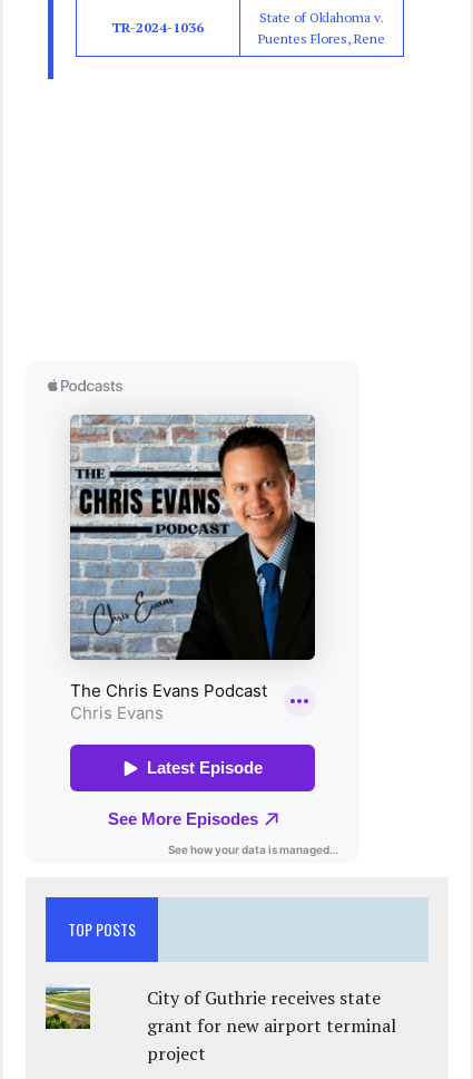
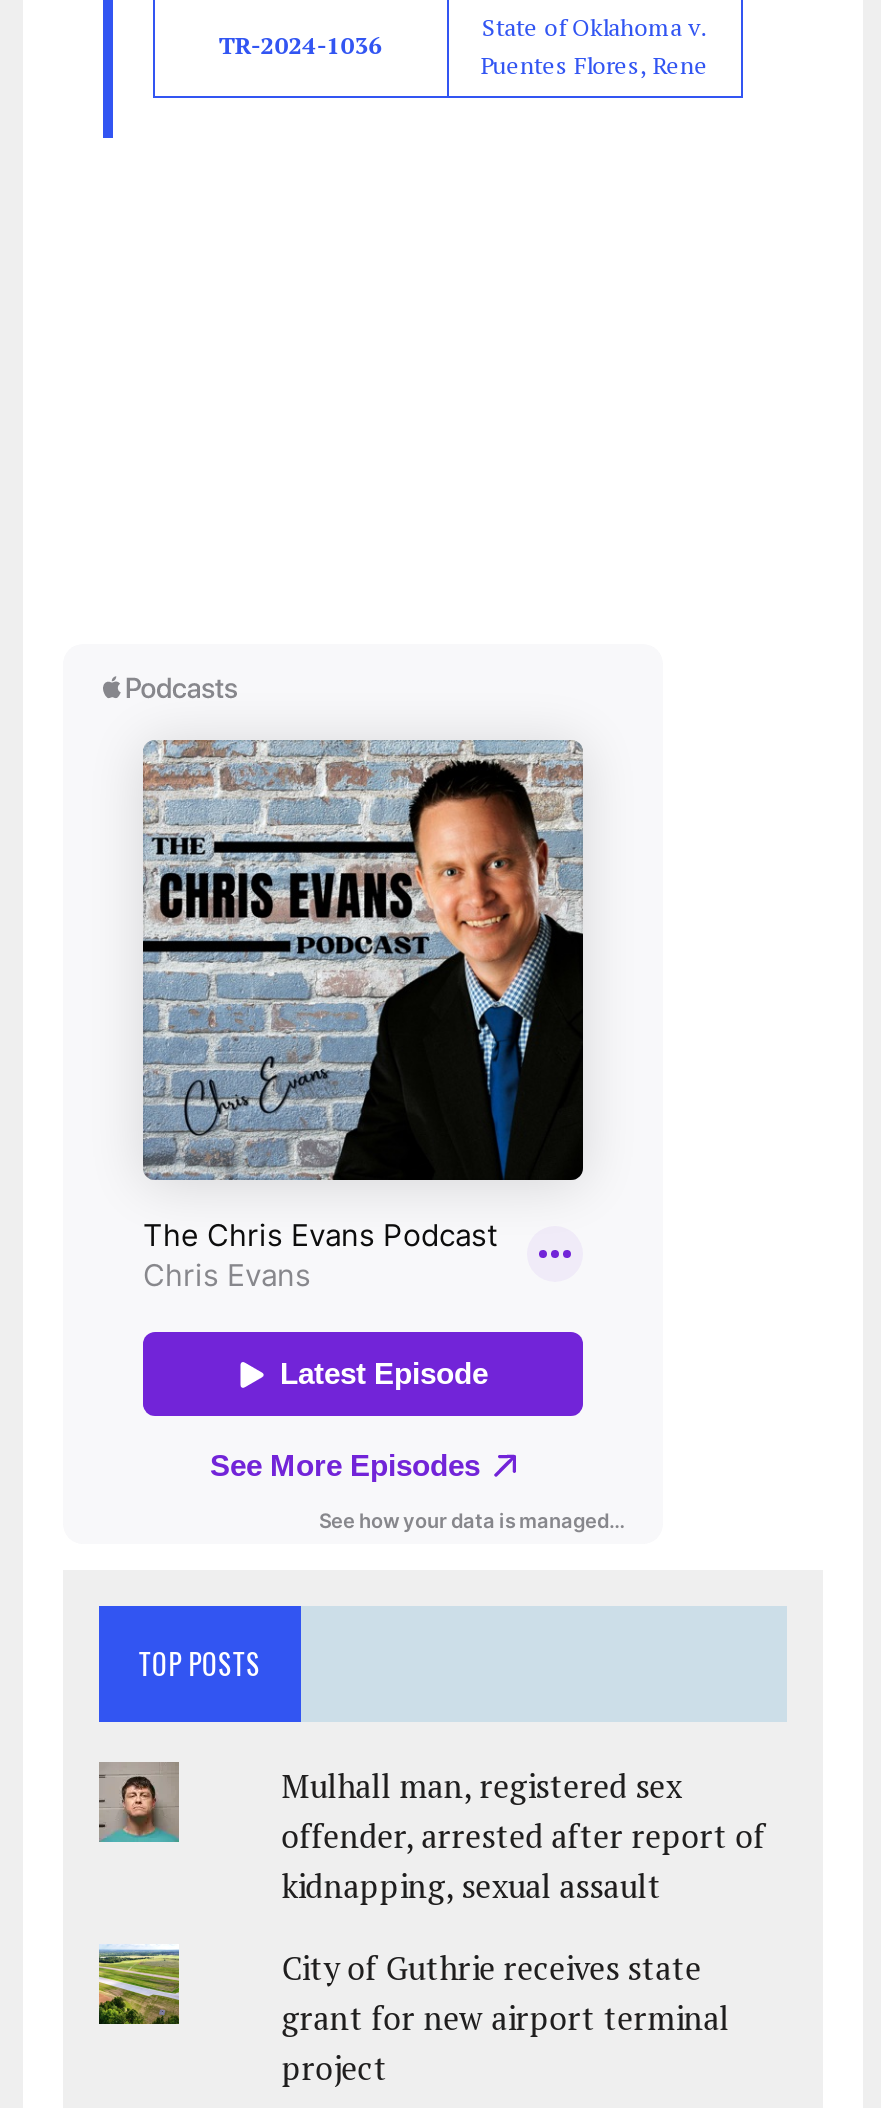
none -> [99,1760,179,1844] [image]
none -> [282,1764,766,1908] Mulhall man, registered sex | offender, arrested after report of | kidnapping, sexual assault

